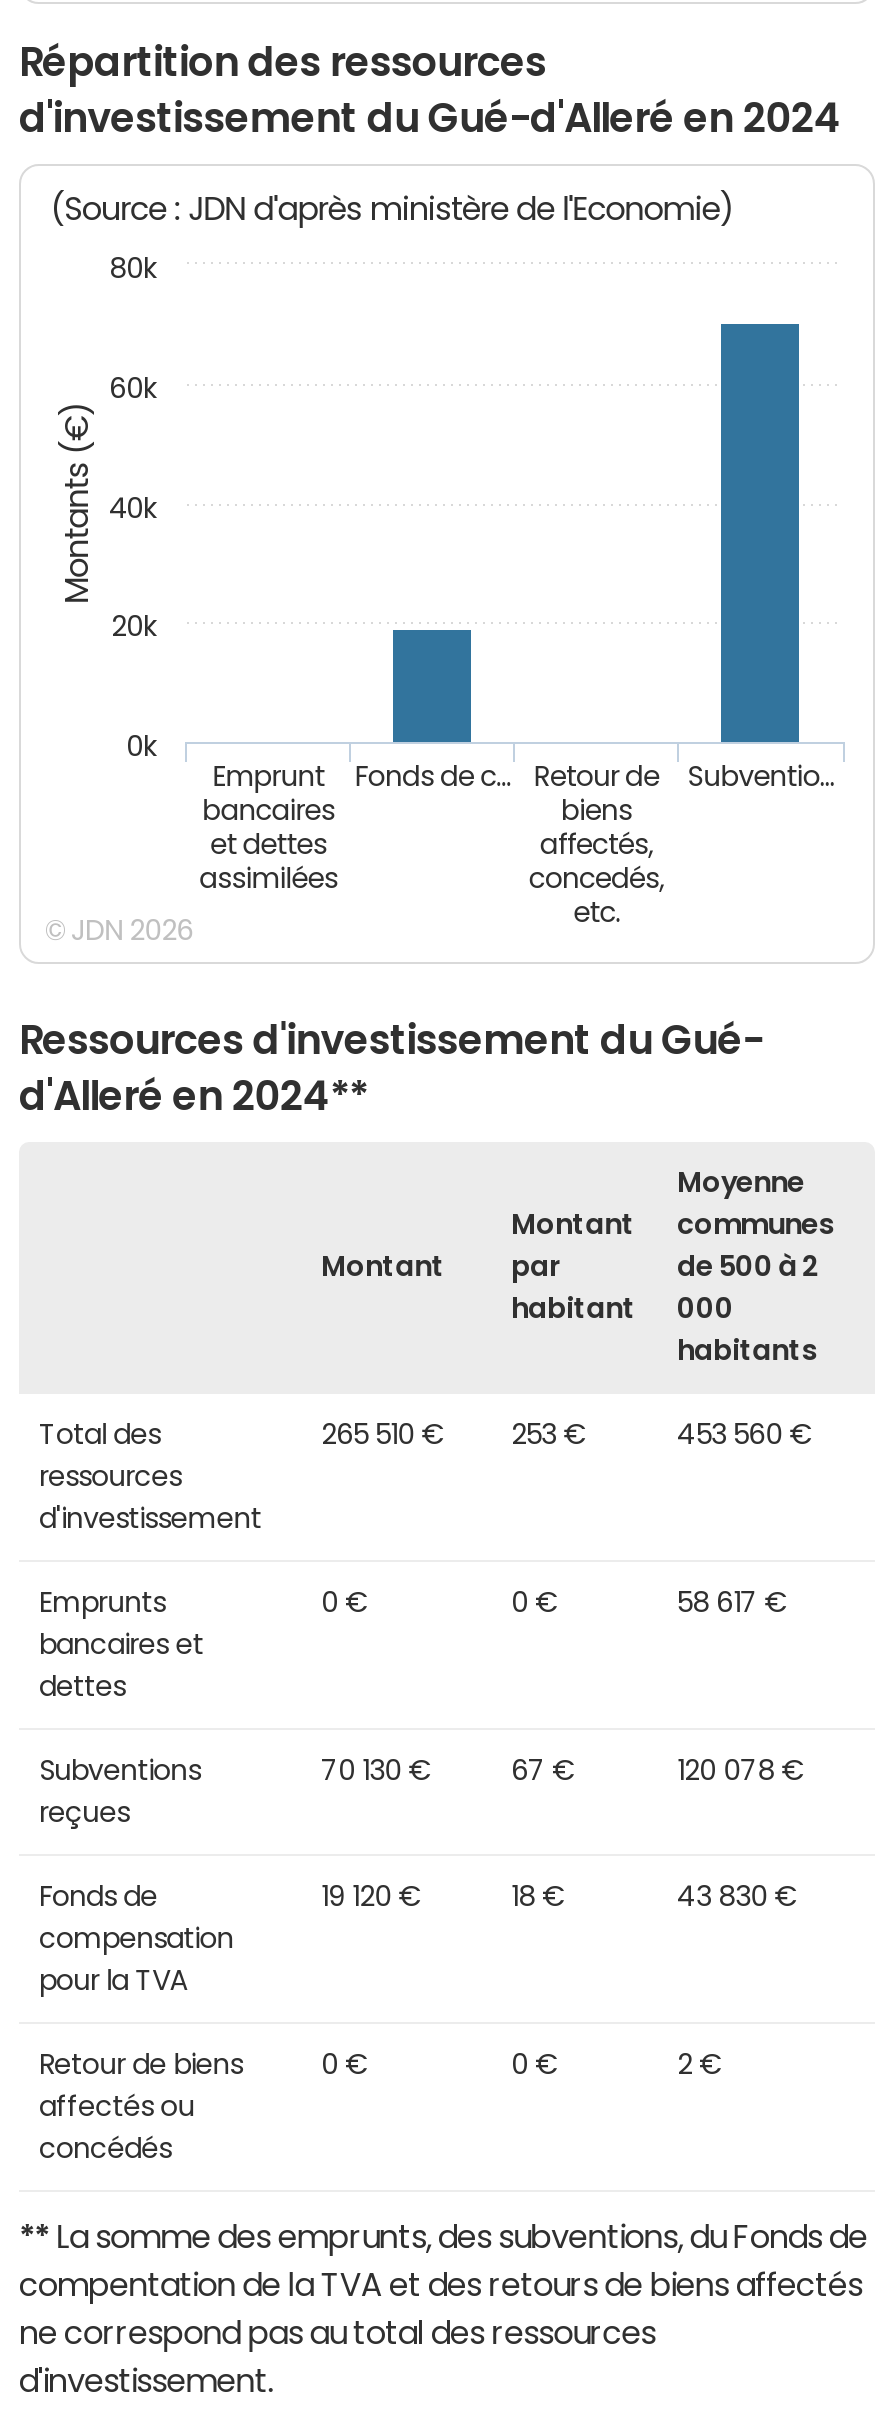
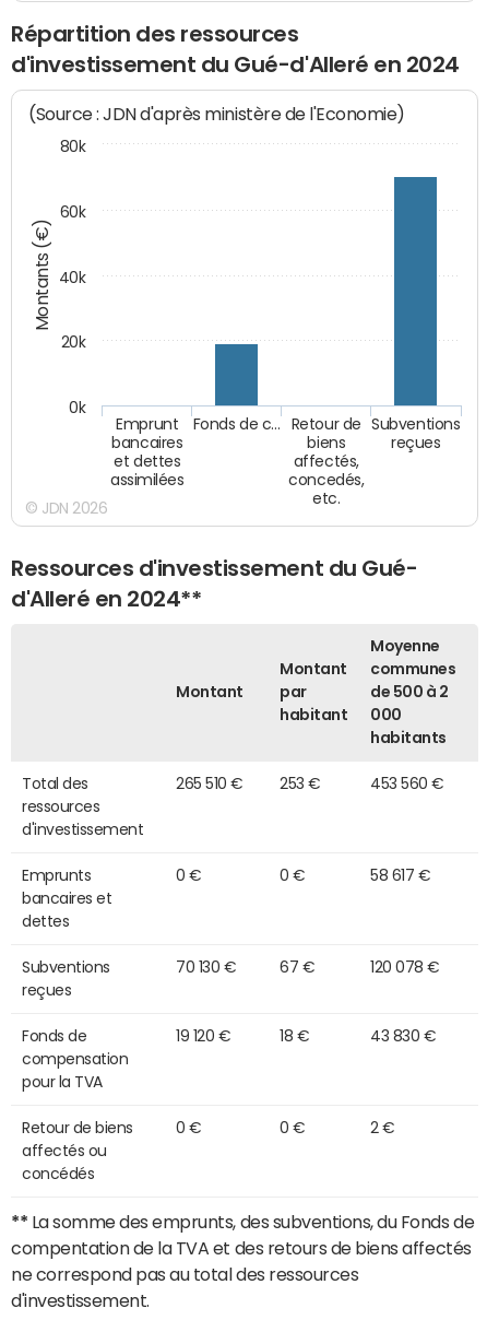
[687,763,835,791] Subventio… -> [372,417,460,453] Subventions | reçues

